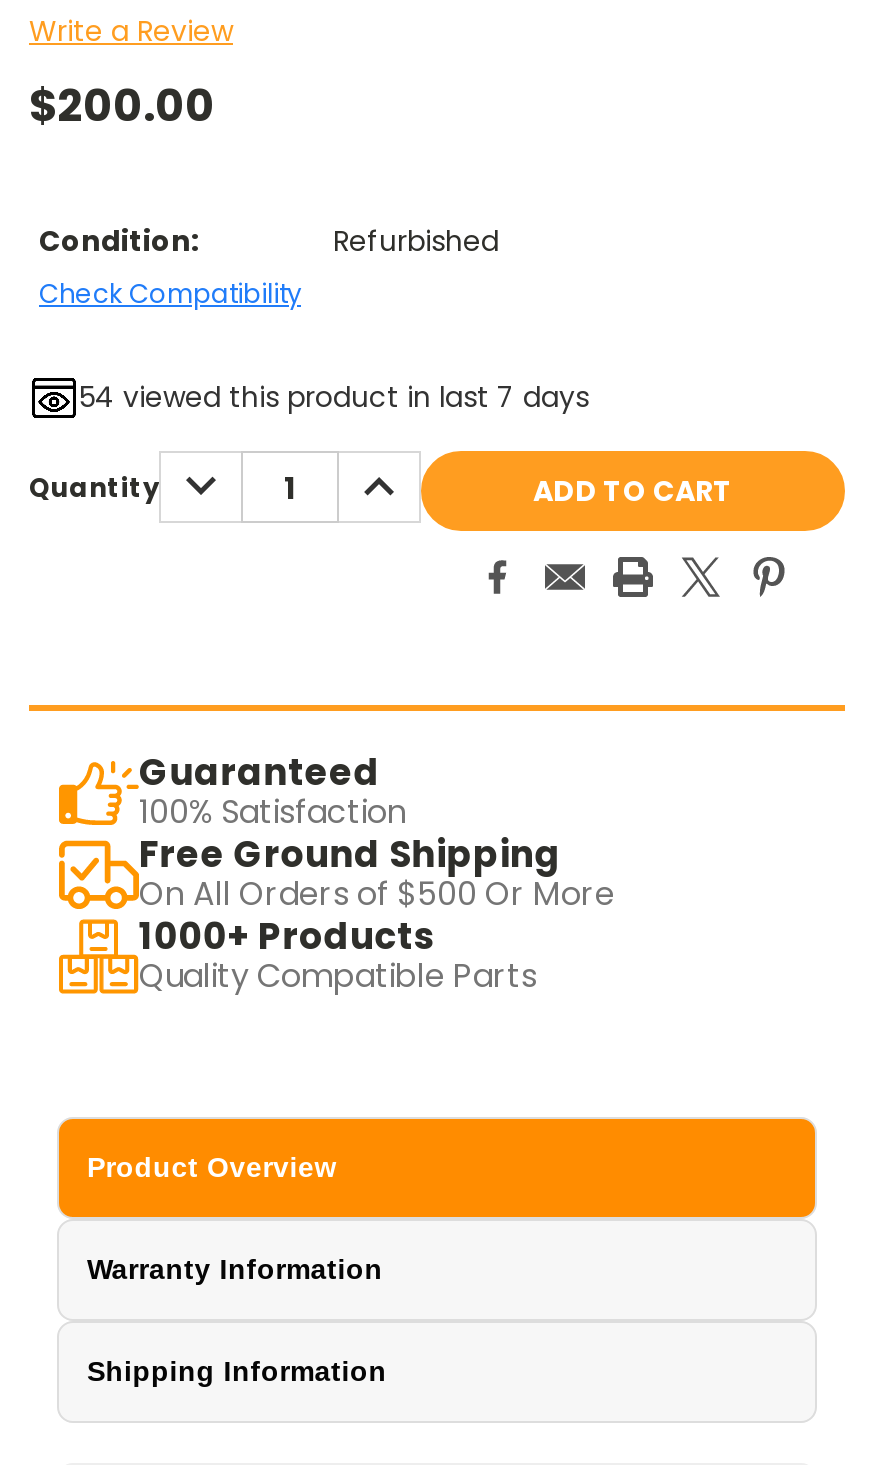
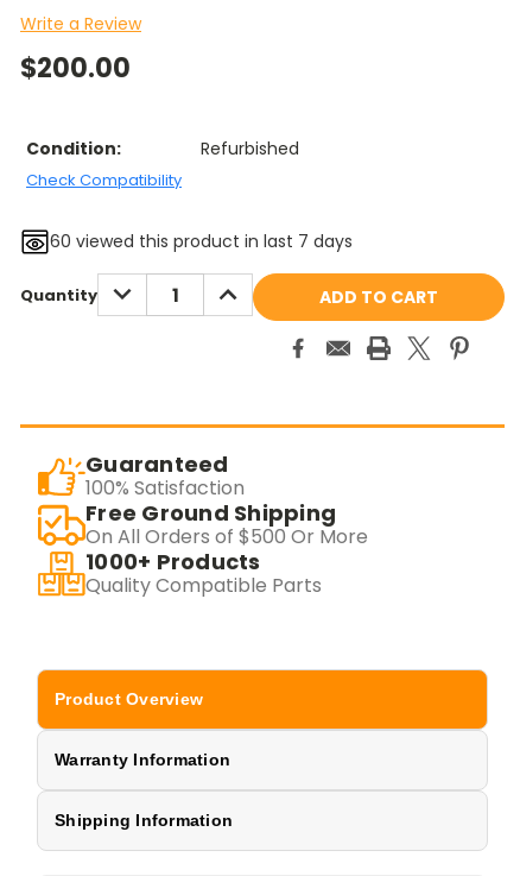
[79,378,589,418] 54 viewed this product in last 7 days -> [50,230,353,254] 60 viewed this product in last 7 days

